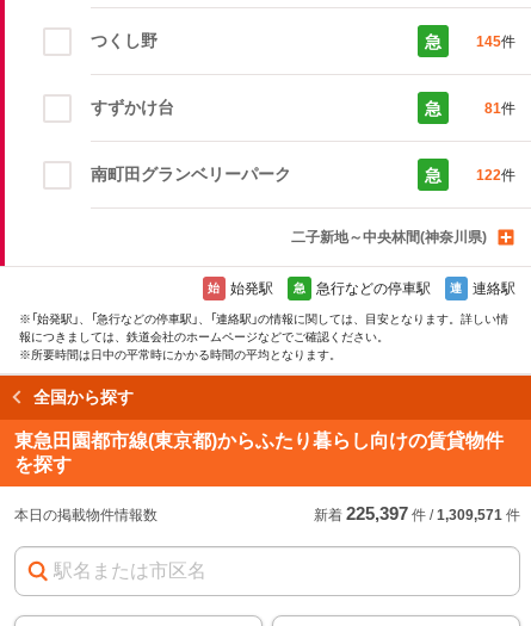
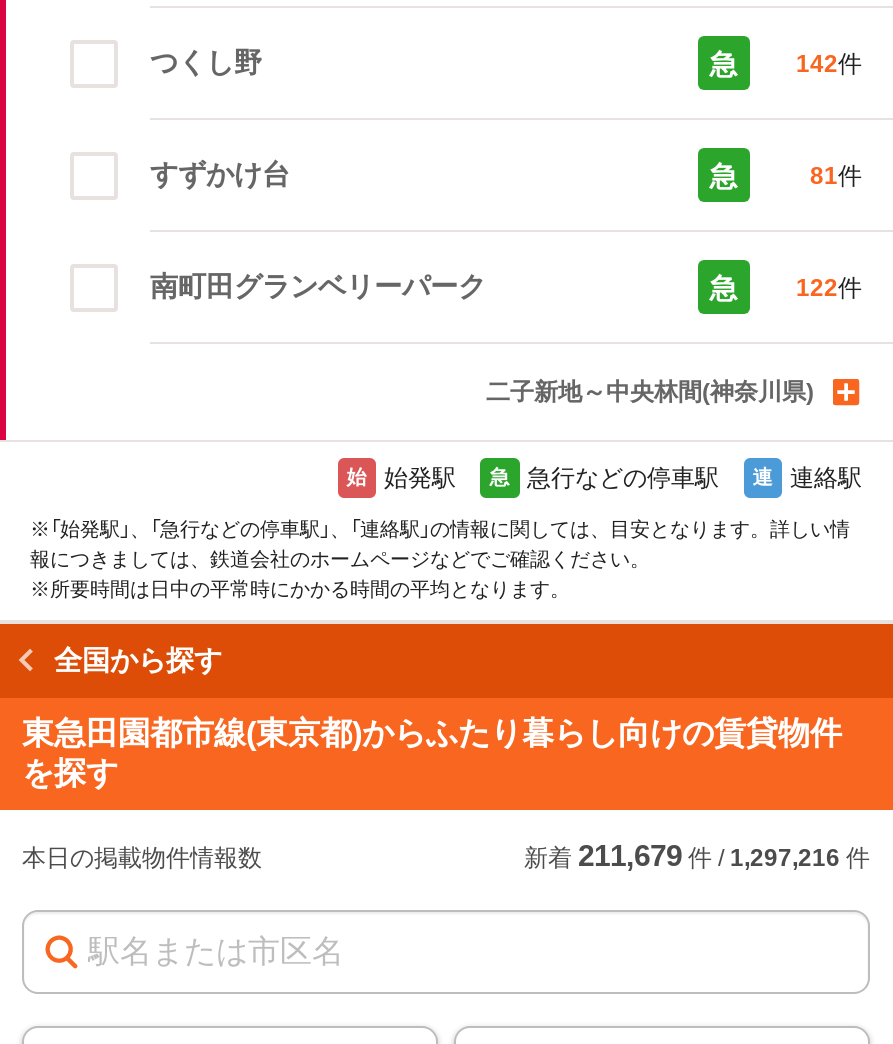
[476,33,515,49] 145件 -> [796,49,862,77] 142件
[314,503,520,523] 新着225,397件/ 1,309,571件 -> [524,837,870,871] 新着211,679件/ 1,297,216件

